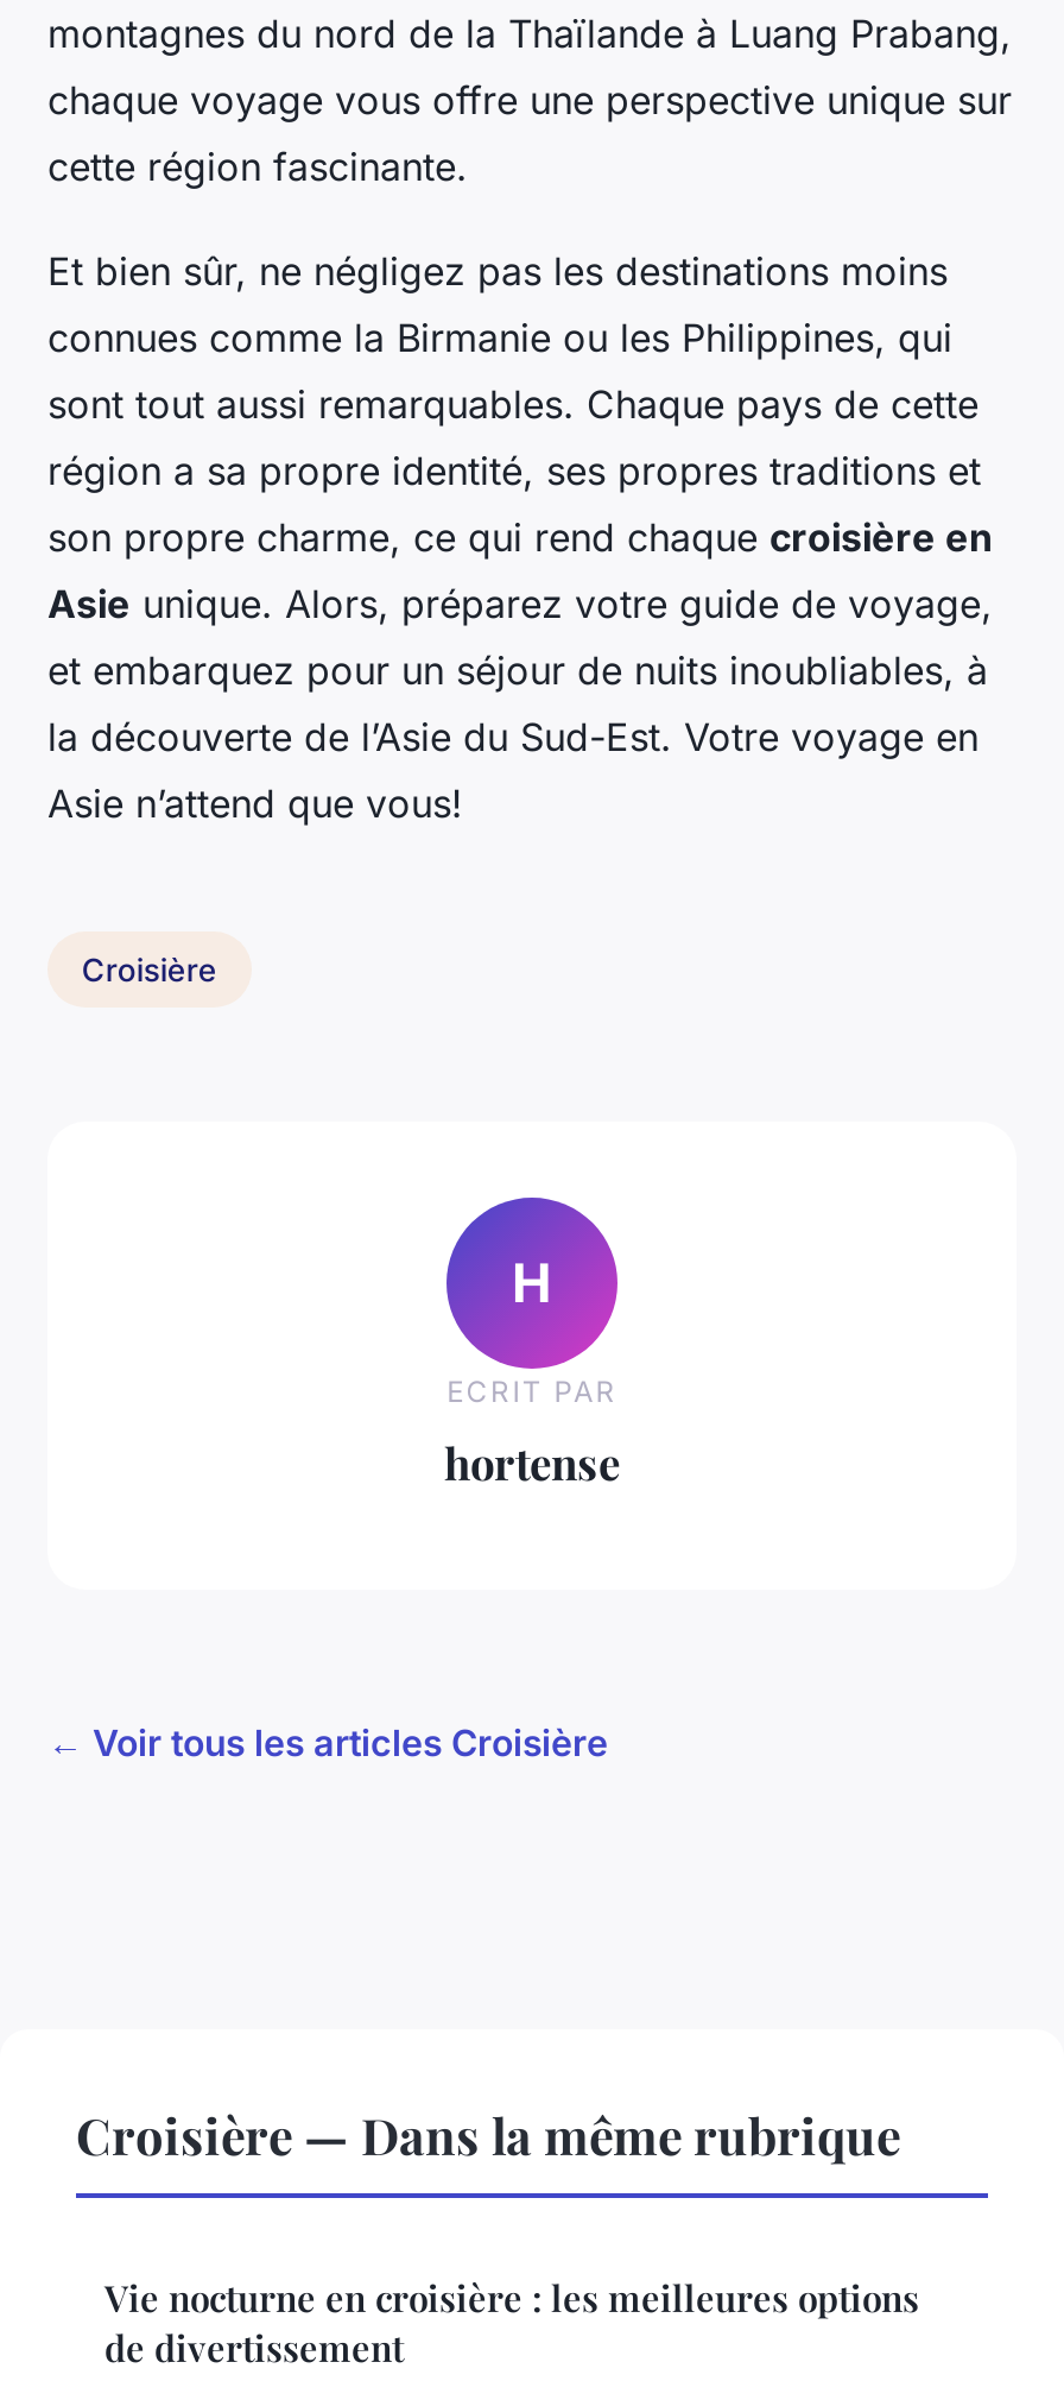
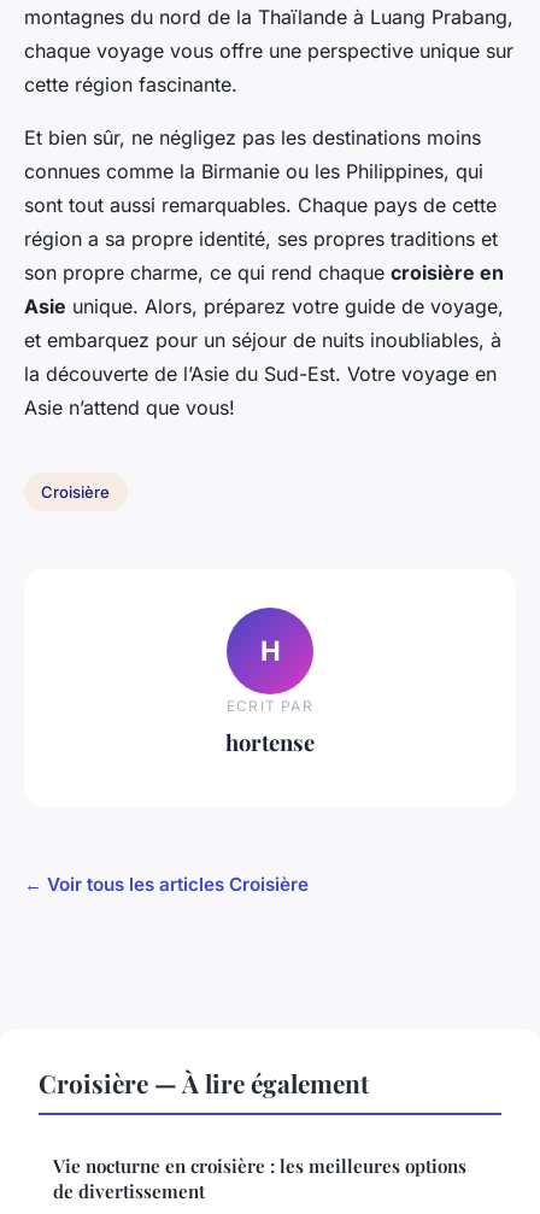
[76,2101,900,2167] Croisière — Dans la même rubrique -> [39,1066,369,1099] Croisière — À lire également

